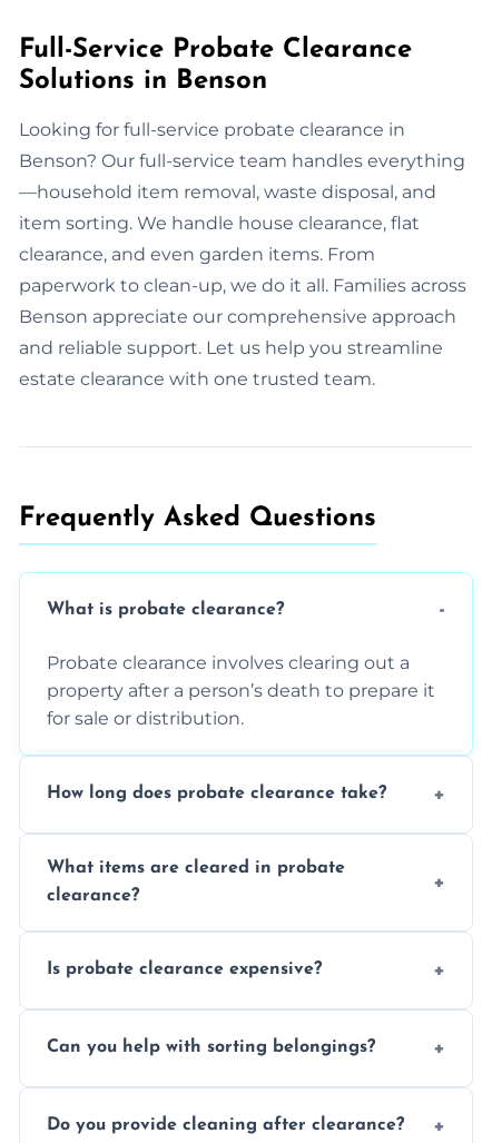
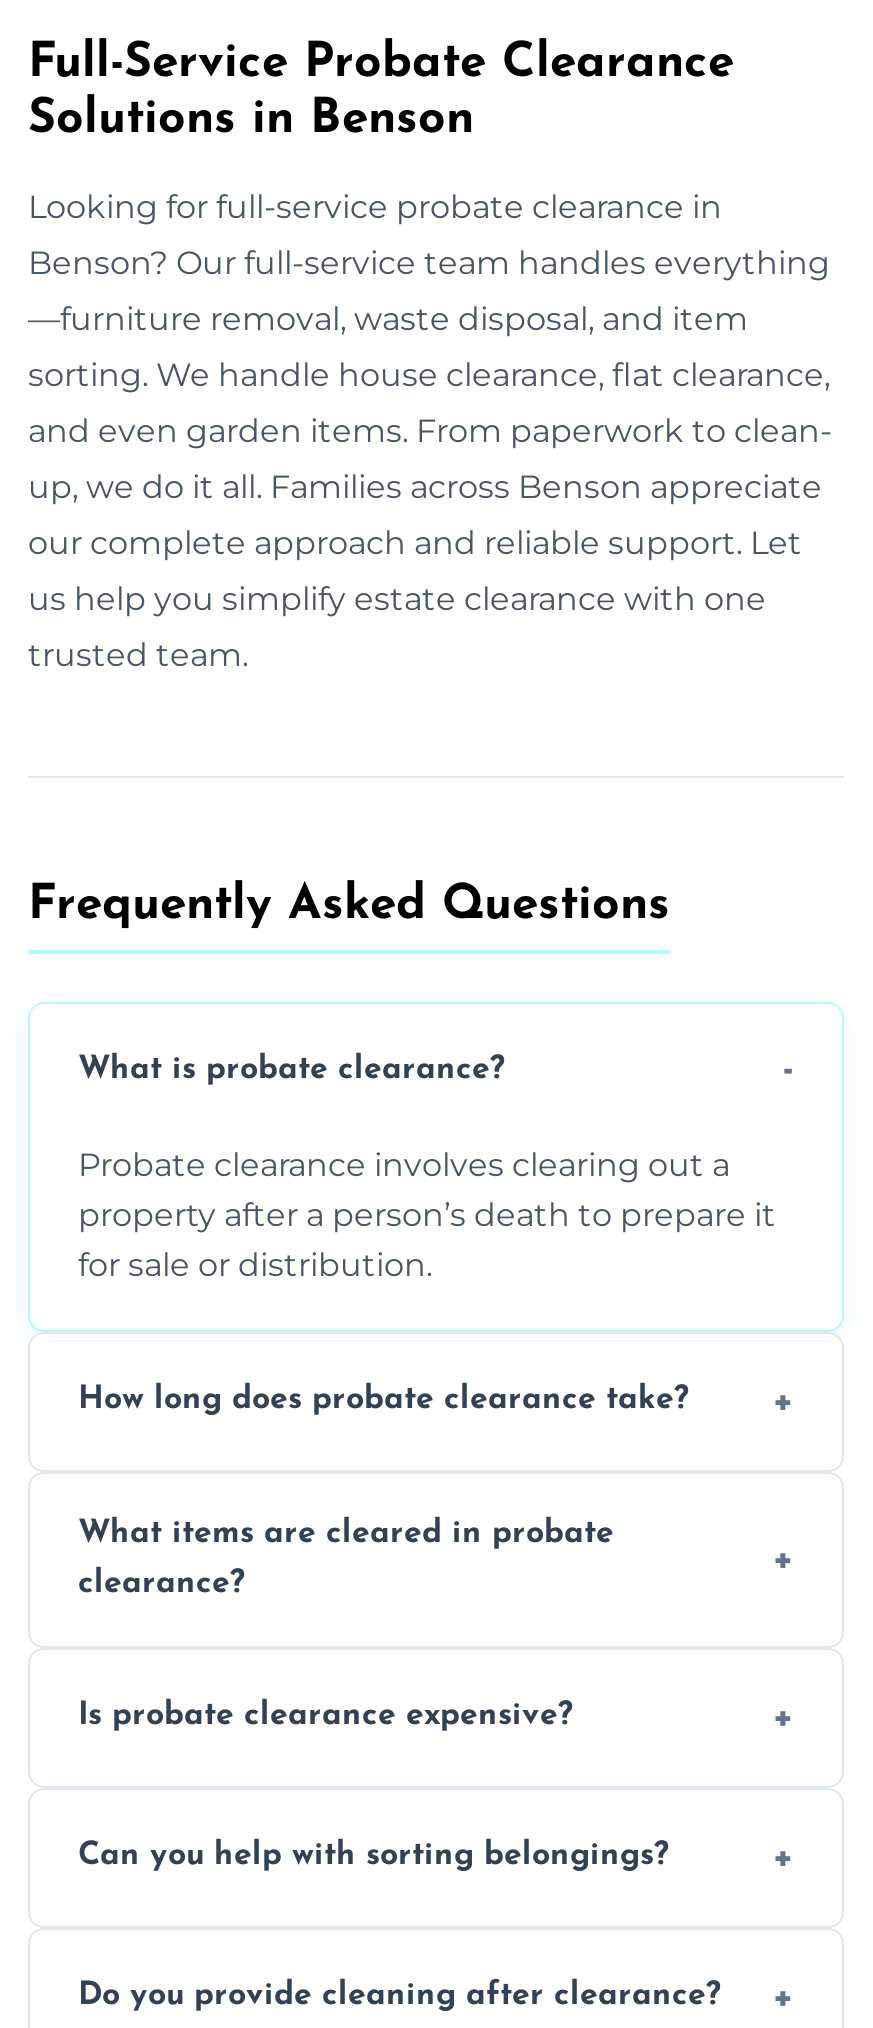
[19,181,436,202] —household item removal, waste disposal, and -> [28,299,748,337] —furniture removal, waste disposal, and item
[19,212,420,233] item sorting. We handle house clearance, flat -> [28,355,830,393] sorting. We handle house clearance, flat clearance,
[19,243,375,265] clearance, and even garden items. From -> [28,411,832,449] and even garden items. From paperwork to clean-
[19,275,466,296] paperwork to clean-up, we do it all. Families across -> [28,467,822,505] up, we do it all. Families across Benson appreciate
[19,306,456,327] Benson appreciate our comprehensive approach -> [28,523,802,561] our complete approach and reliable support. Let
[19,337,443,358] and reliable support. Let us help you streamline -> [28,579,766,617] us help you simplify estate clearance with one
[19,368,375,389] estate clearance with one trusted team. -> [28,635,248,673] trusted team.

